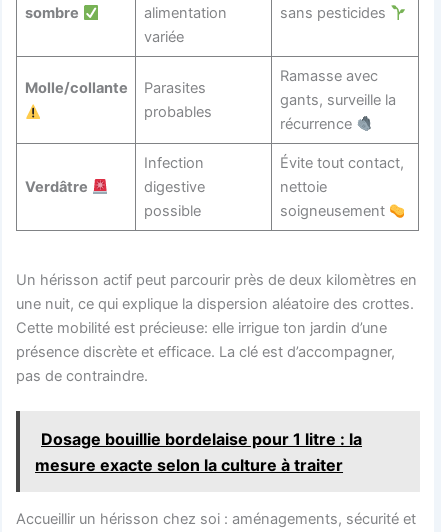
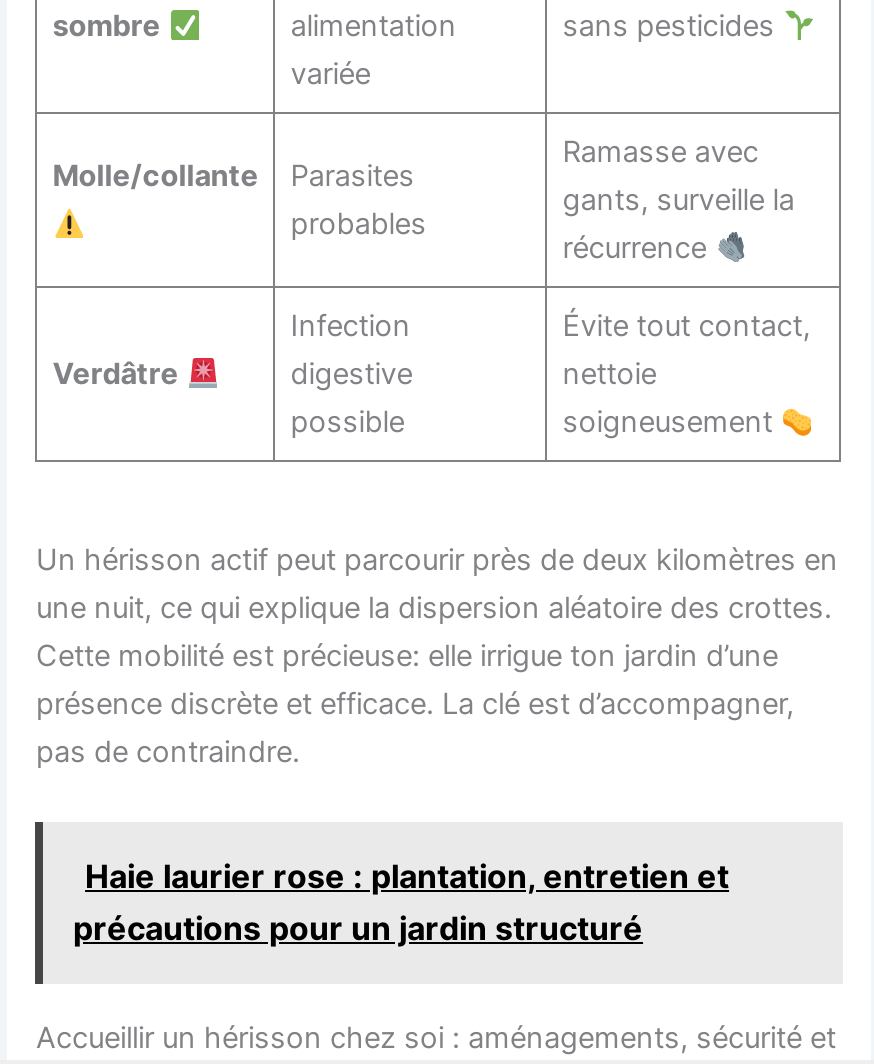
[35,429,362,475] Dosage bouillie bordelaise pour 1 litre : la | mesure exacte selon la culture à traiter -> [73,857,729,949] Haie laurier rose : plantation, entretien et | précautions pour un jardin structuré

